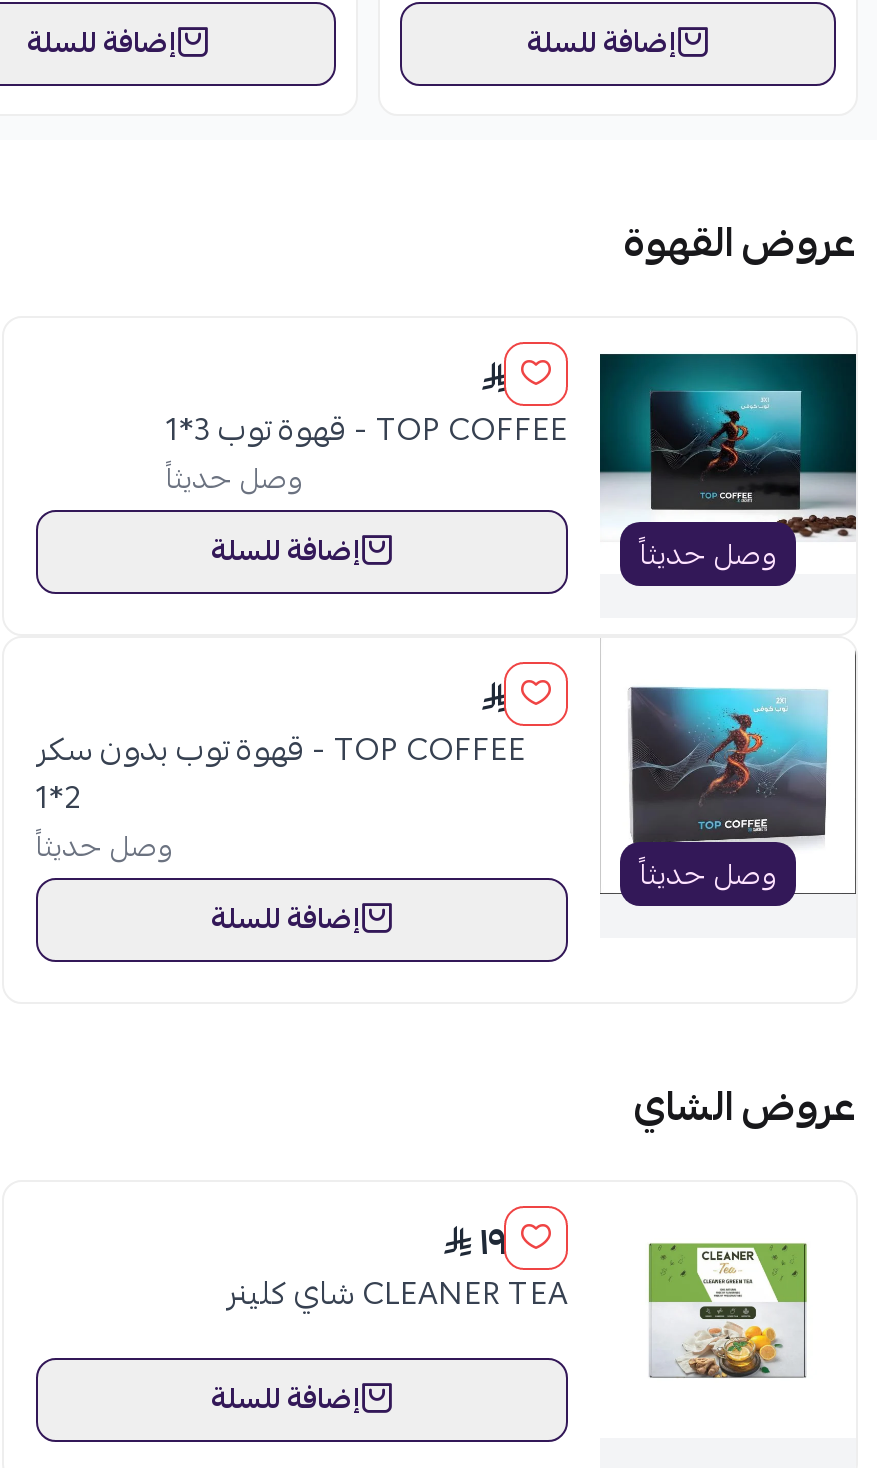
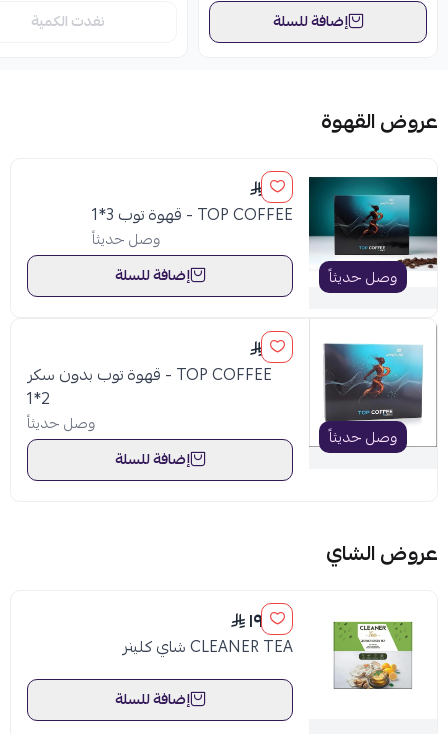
[27,15,177,67] إضافة للسلة -> [31,8,105,34] نفدت الكمية

